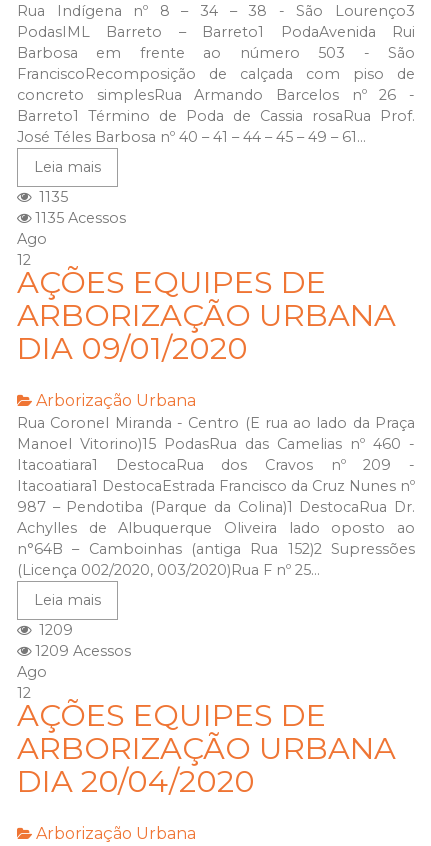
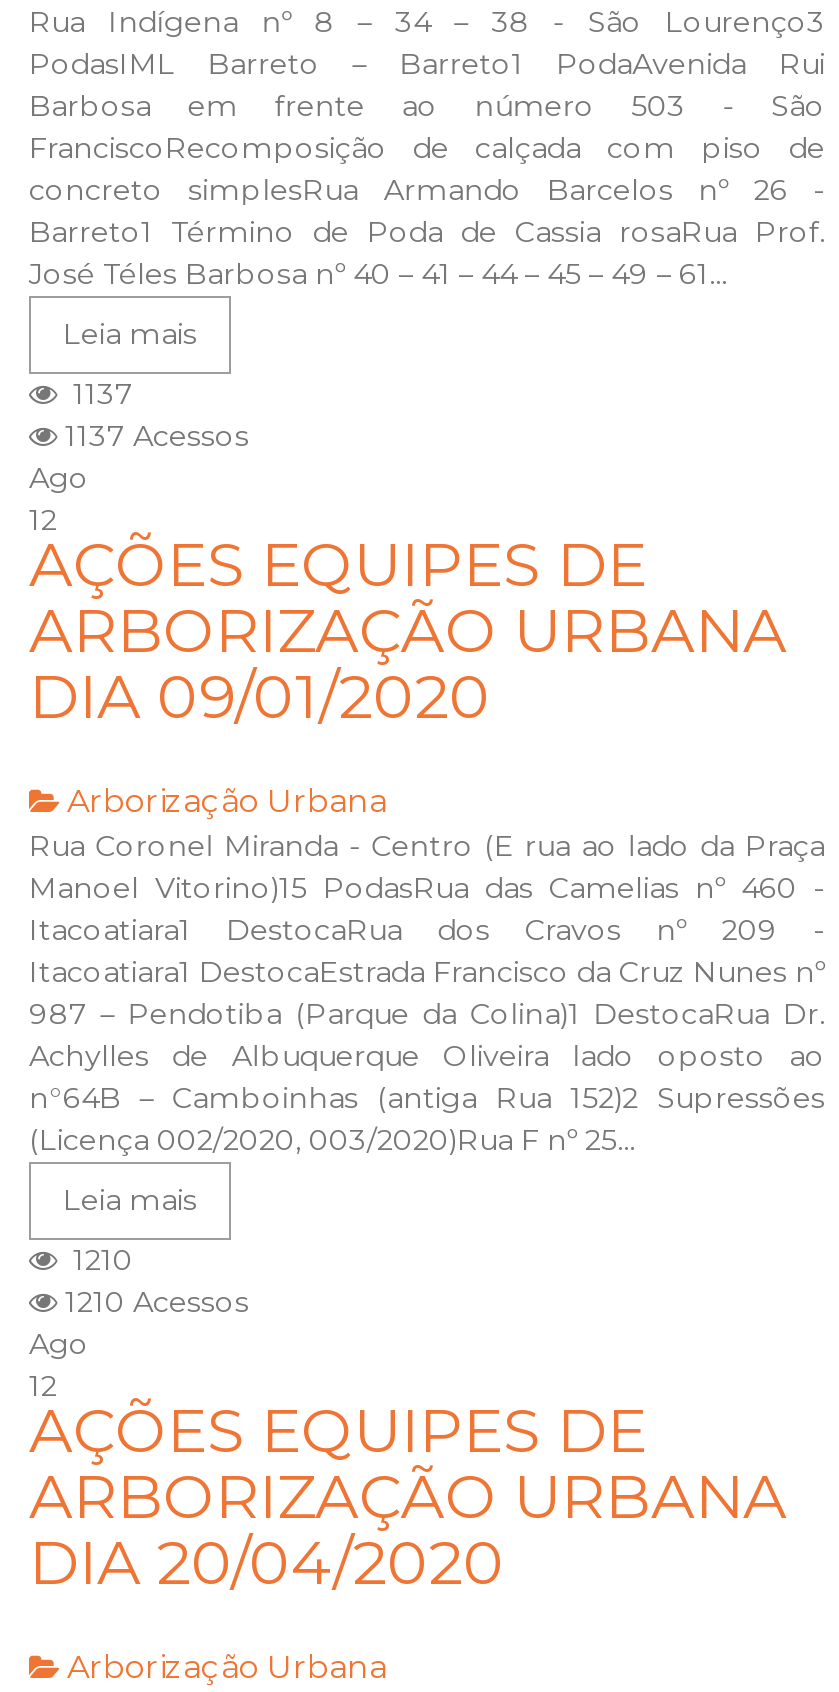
[31,188,68,206] 1135 -> [57,377,133,413] 1137
[31,209,126,227] 1135 Acessos -> [57,419,249,455] 1137 Acessos
[31,621,73,639] 1209 -> [57,1243,133,1279] 1210
[31,642,131,660] 1209 Acessos -> [57,1285,249,1321] 1210 Acessos

